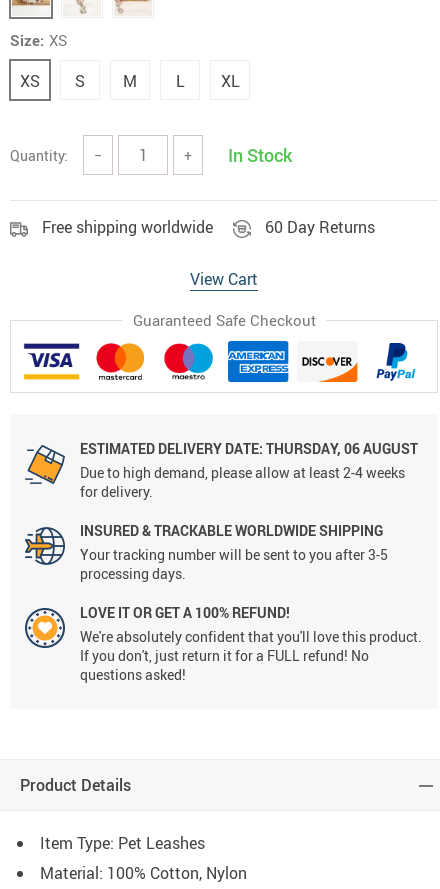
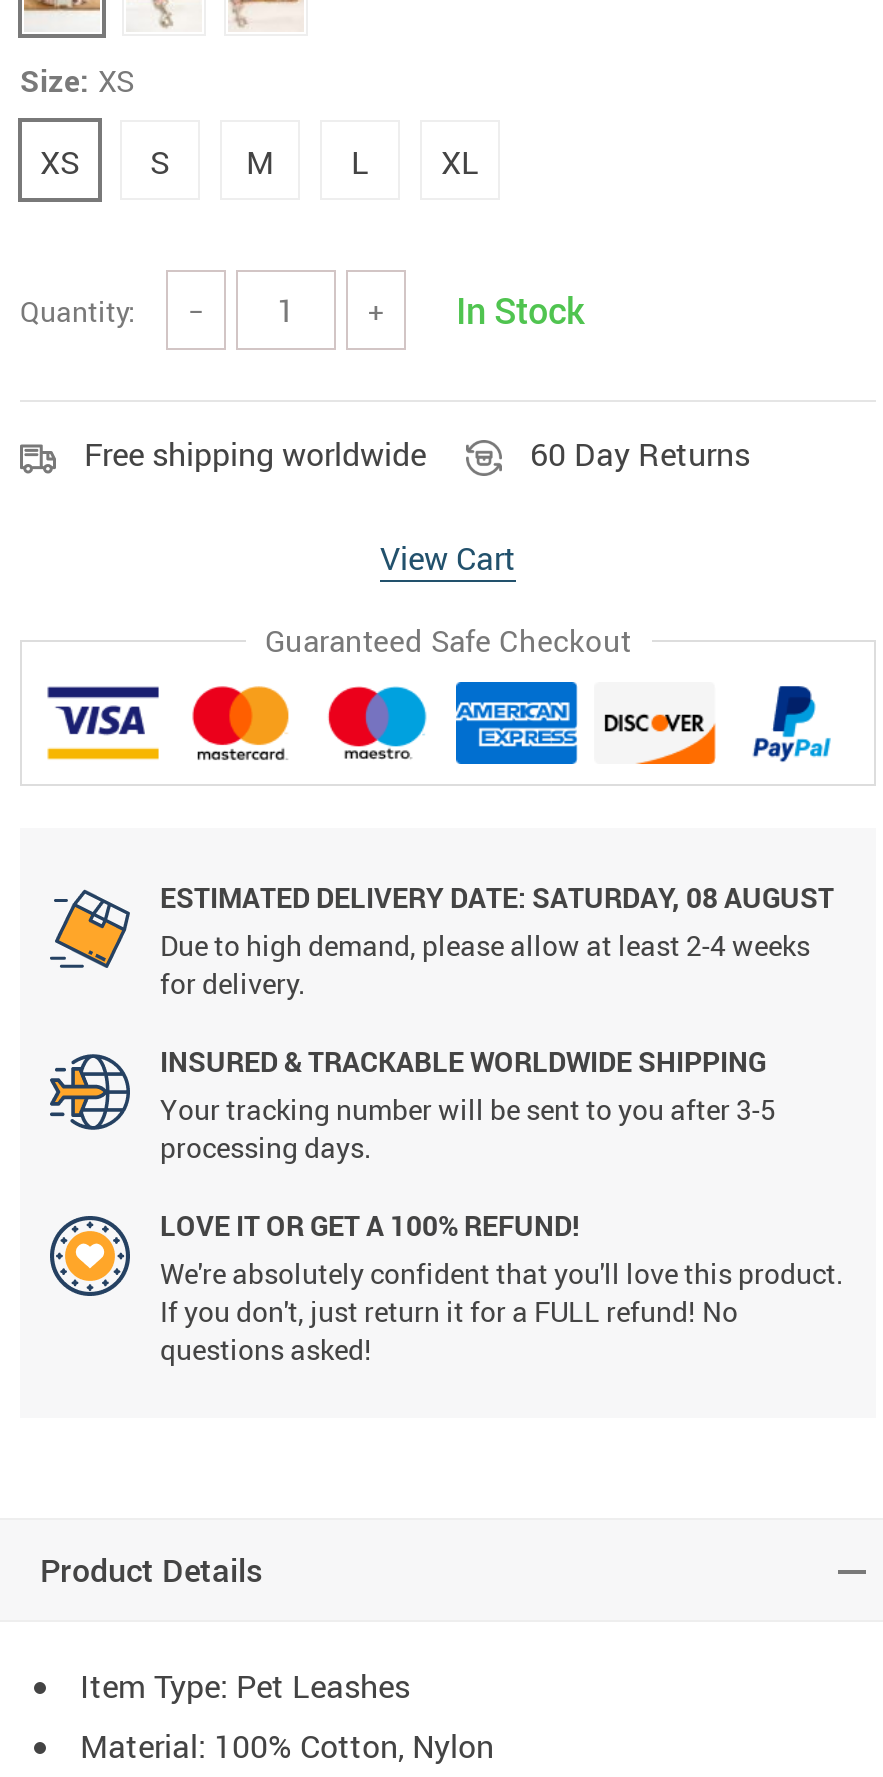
[80,439,418,458] ESTIMATED DELIVERY DATE: THURSDAY, 06 AUGUST -> [160,878,834,916] ESTIMATED DELIVERY DATE: SATURDAY, 08 AUGUST

